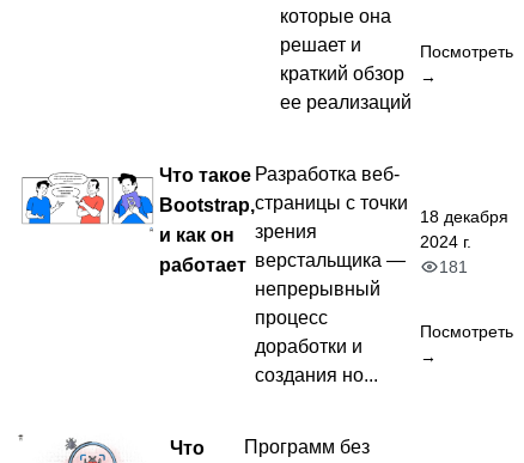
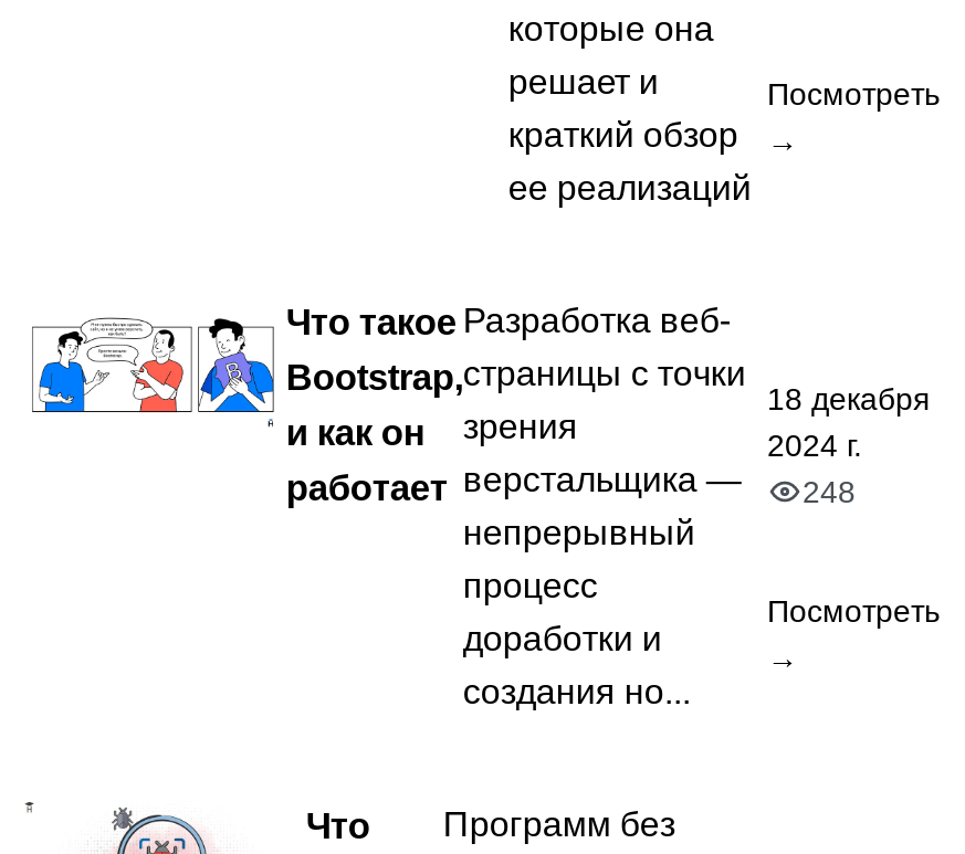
[159,250,468,276] работает верстальщика — 181 -> [286,461,856,509] работает верстальщика — 248

